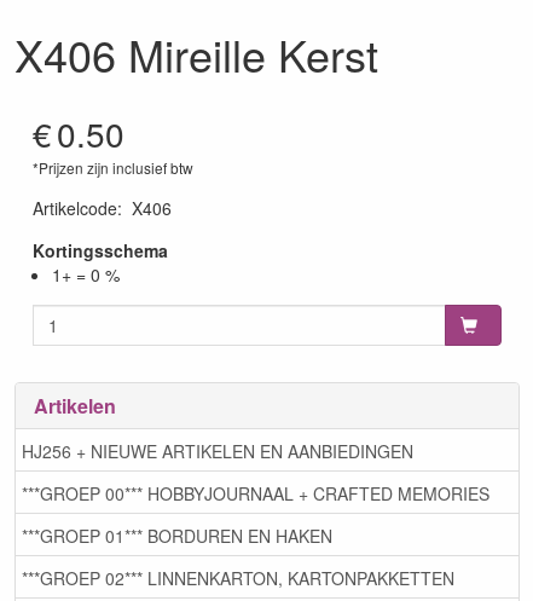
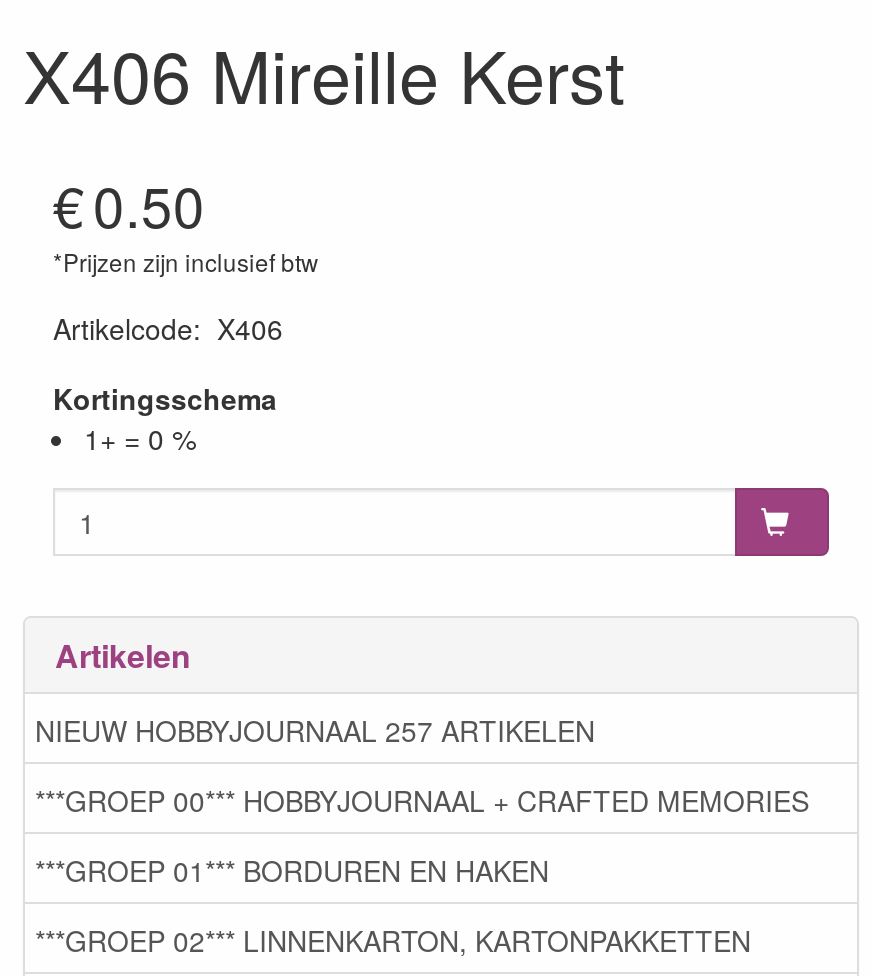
[22,438,413,463] HJ256 + NIEUWE ARTIKELEN EN AANBIEDINGEN -> [35,709,595,749] NIEUW HOBBYJOURNAAL 257 ARTIKELEN

